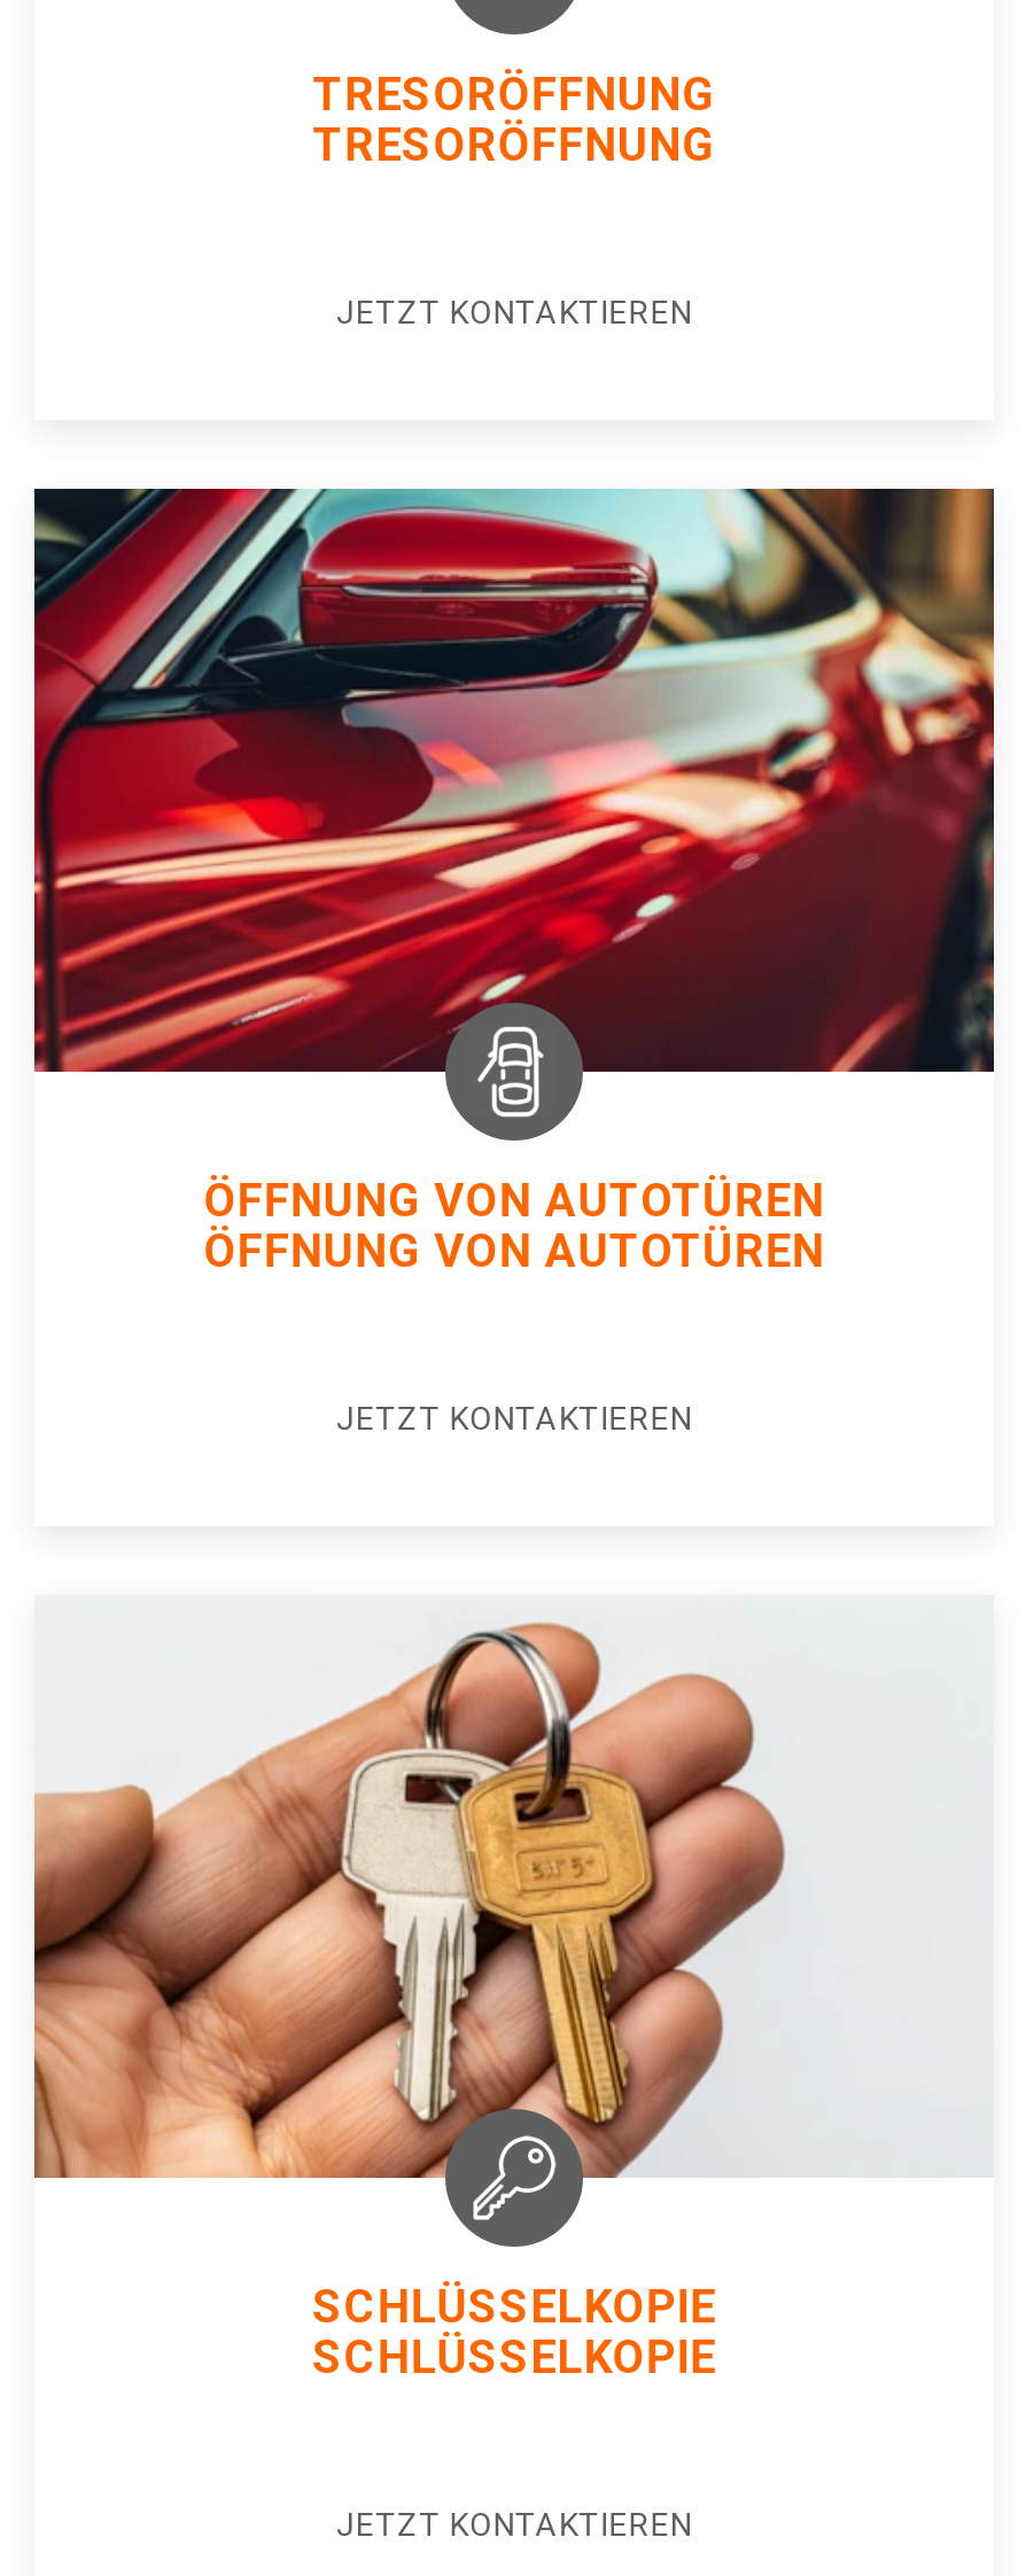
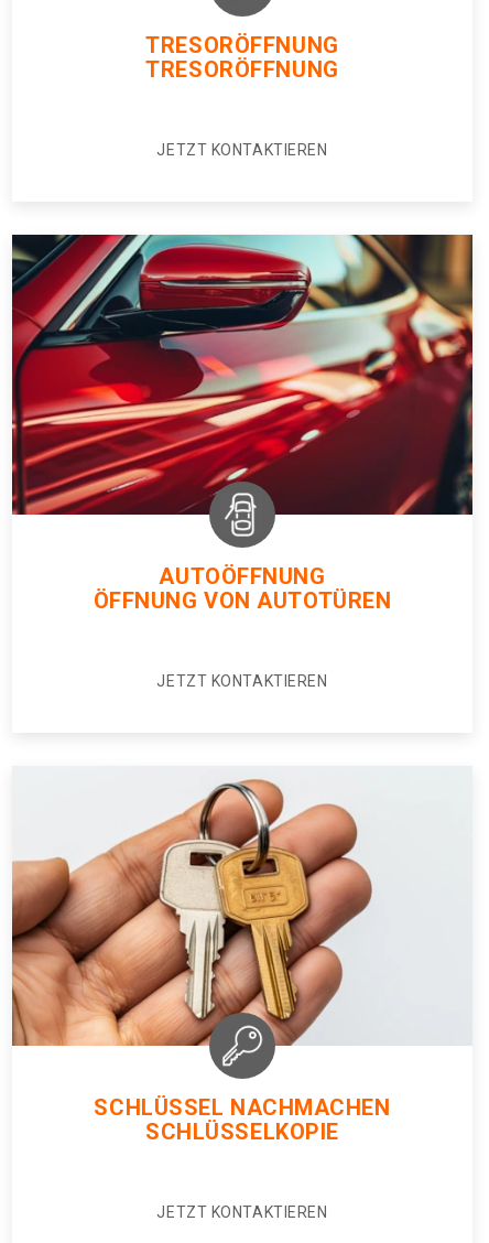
[203,1173,825,1228] ÖFFNUNG VON AUTOTÜREN -> [159,563,326,590] AUTOÖFFNUNG
[312,2279,716,2334] SCHLÜSSELKOPIE -> [94,1094,391,1121] SCHLÜSSEL NACHMACHEN

